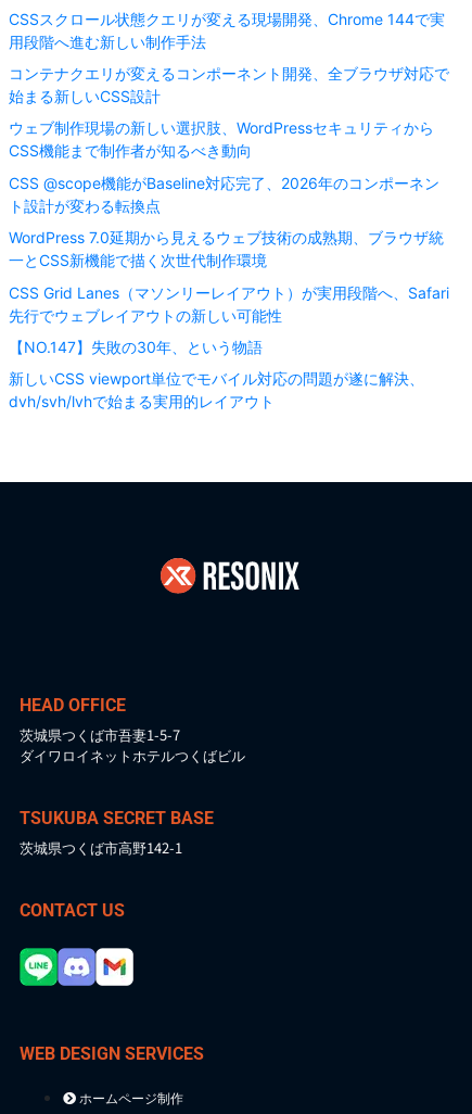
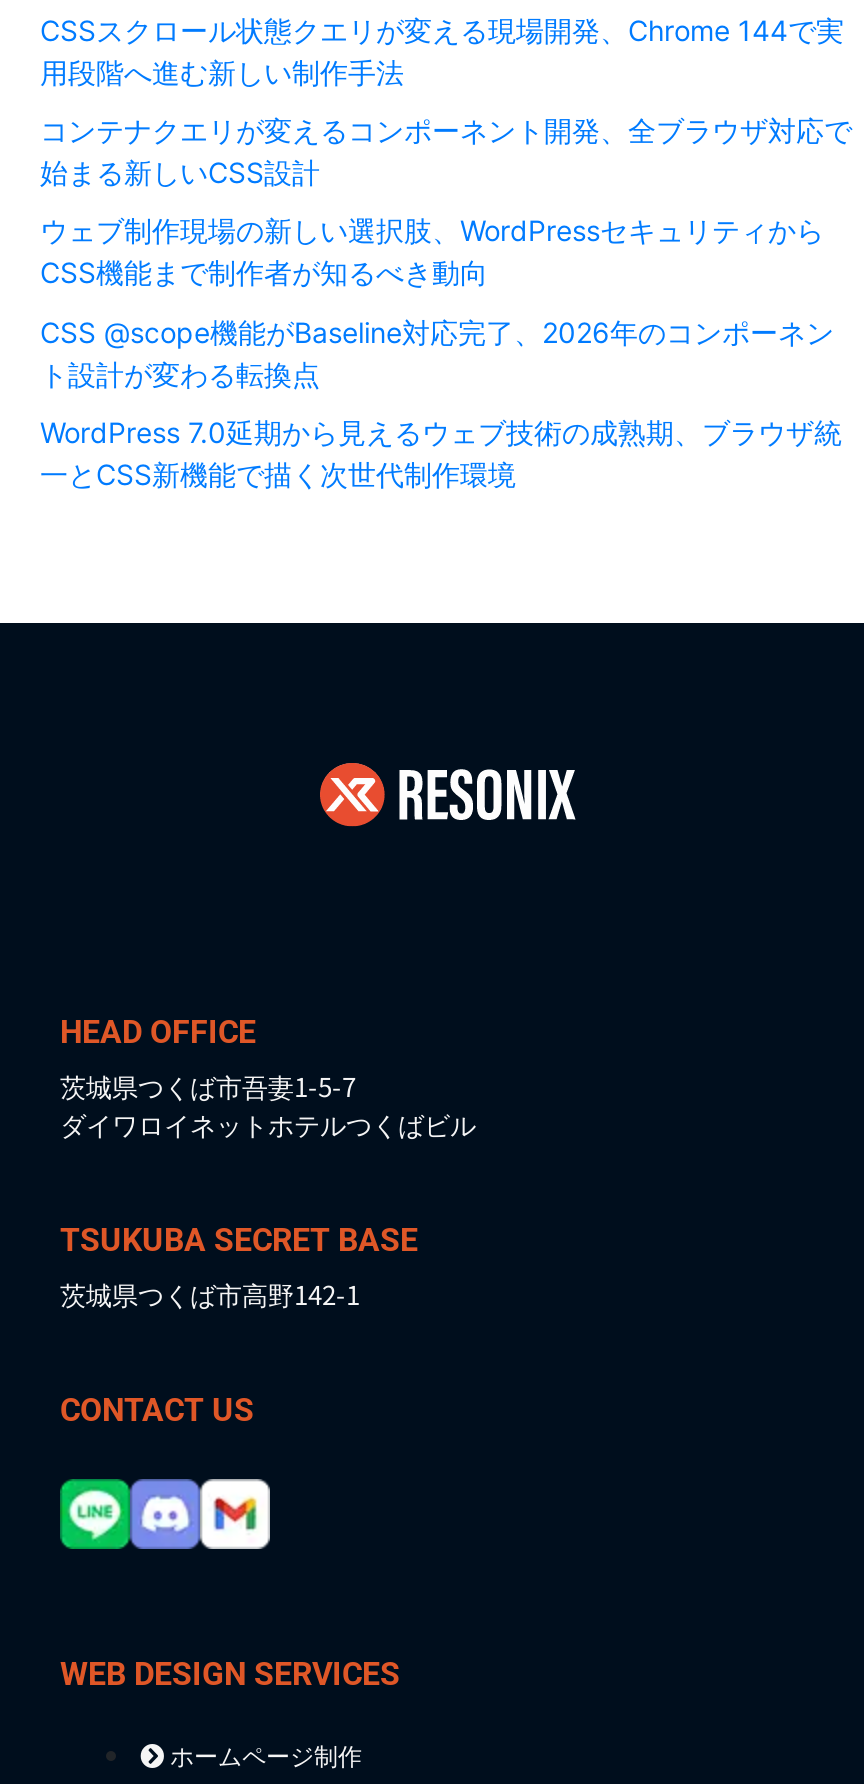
[9,283,449,411] CSS Grid Lanes（マソンリーレイアウト）が実用段階へ、Safari | 先行でウェブレイアウトの新しい可能性 | 【NO.147】失敗の30年、という物語 | 新しいCSS viewport単位でモバイル対応の問題が遂に解決、 | dvh/svh/lvhで始まる実用的レイアウト -> none

